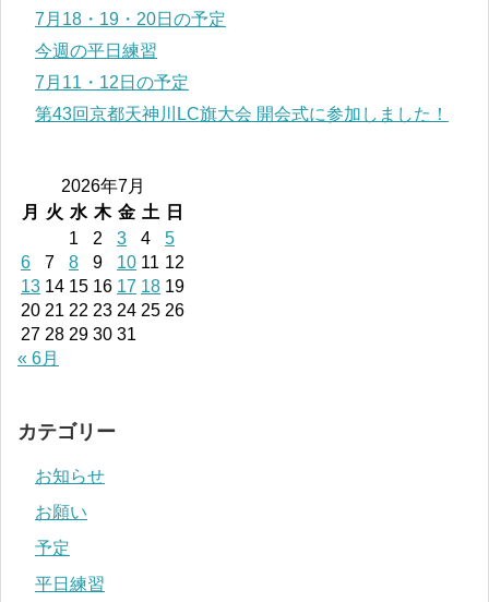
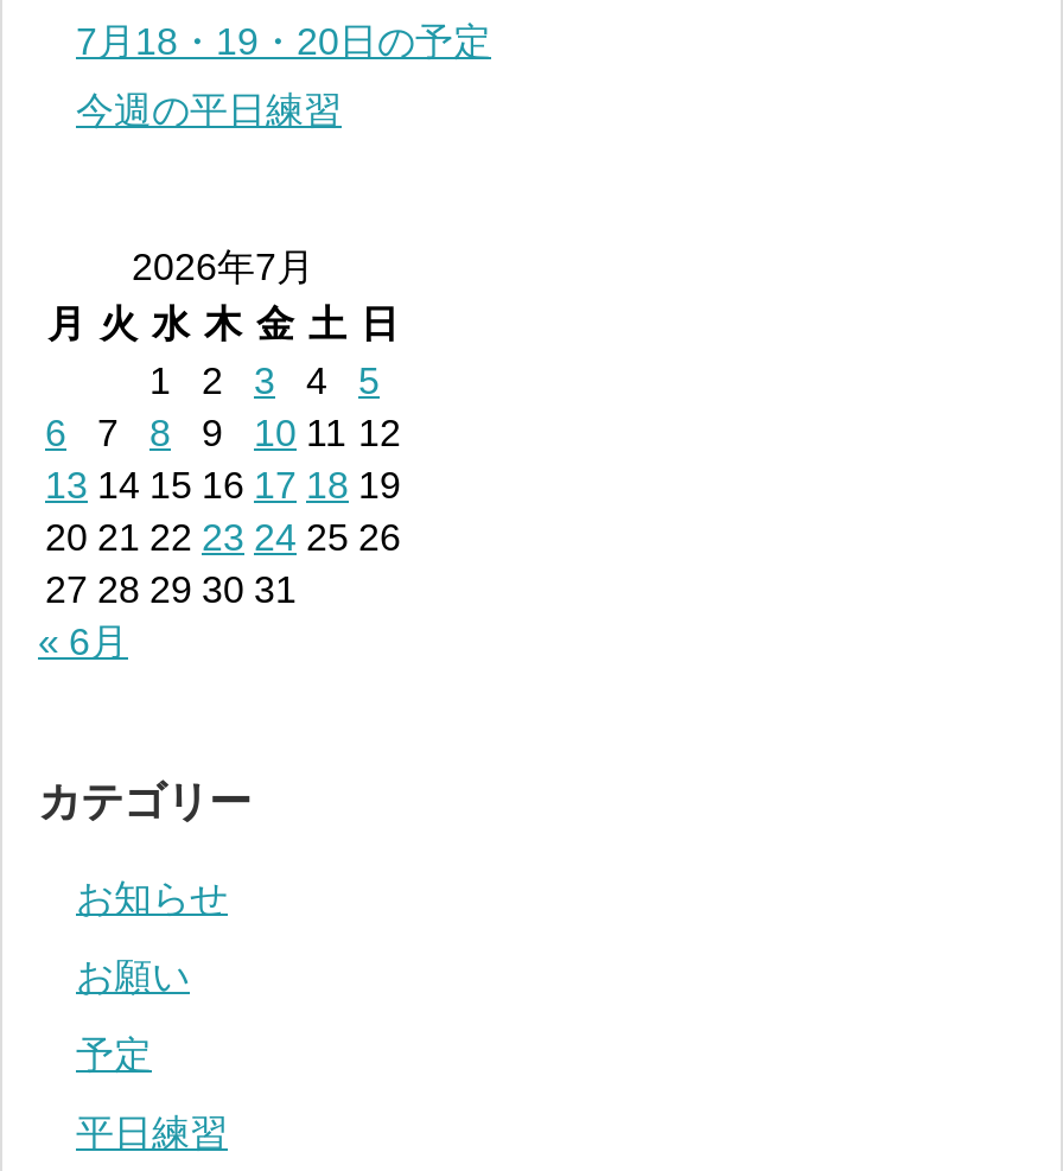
[35,73,449,123] 7月11・12日の予定 | 第43回京都天神川LC旗大会 開会式に参加しました！ -> none

